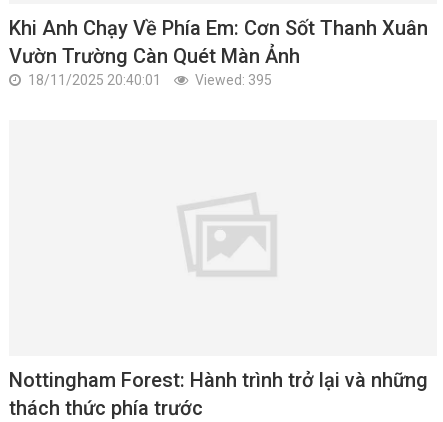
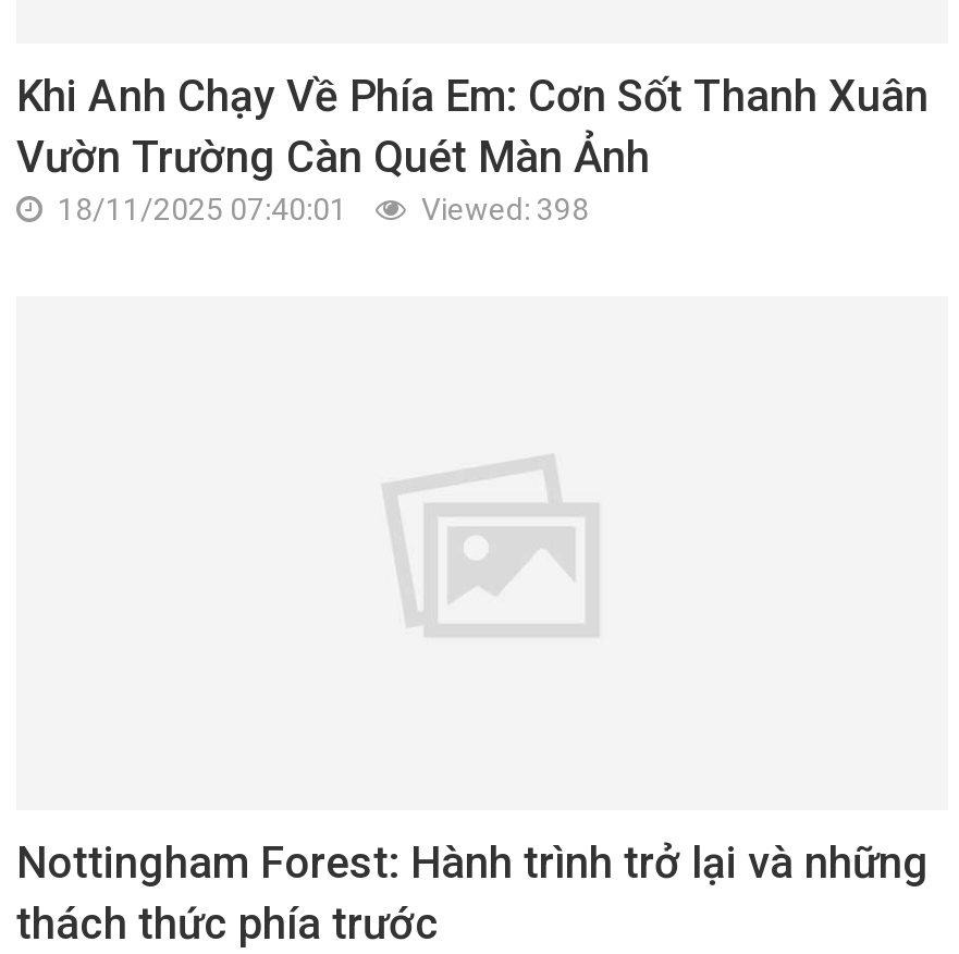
[25,72,161,88] 18/11/2025 20:40:01 -> [51,191,347,226] 18/11/2025 07:40:01
[192,72,272,88] Viewed: 395 -> [415,191,589,226] Viewed: 398

